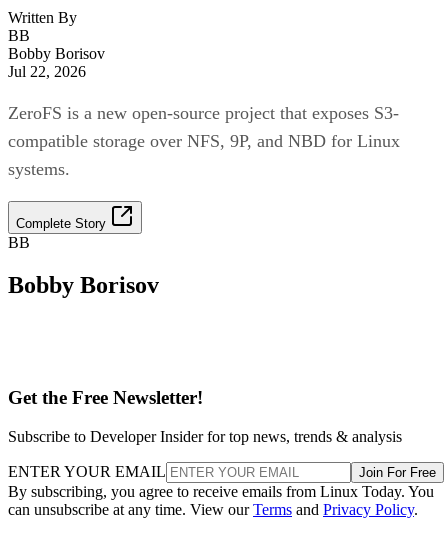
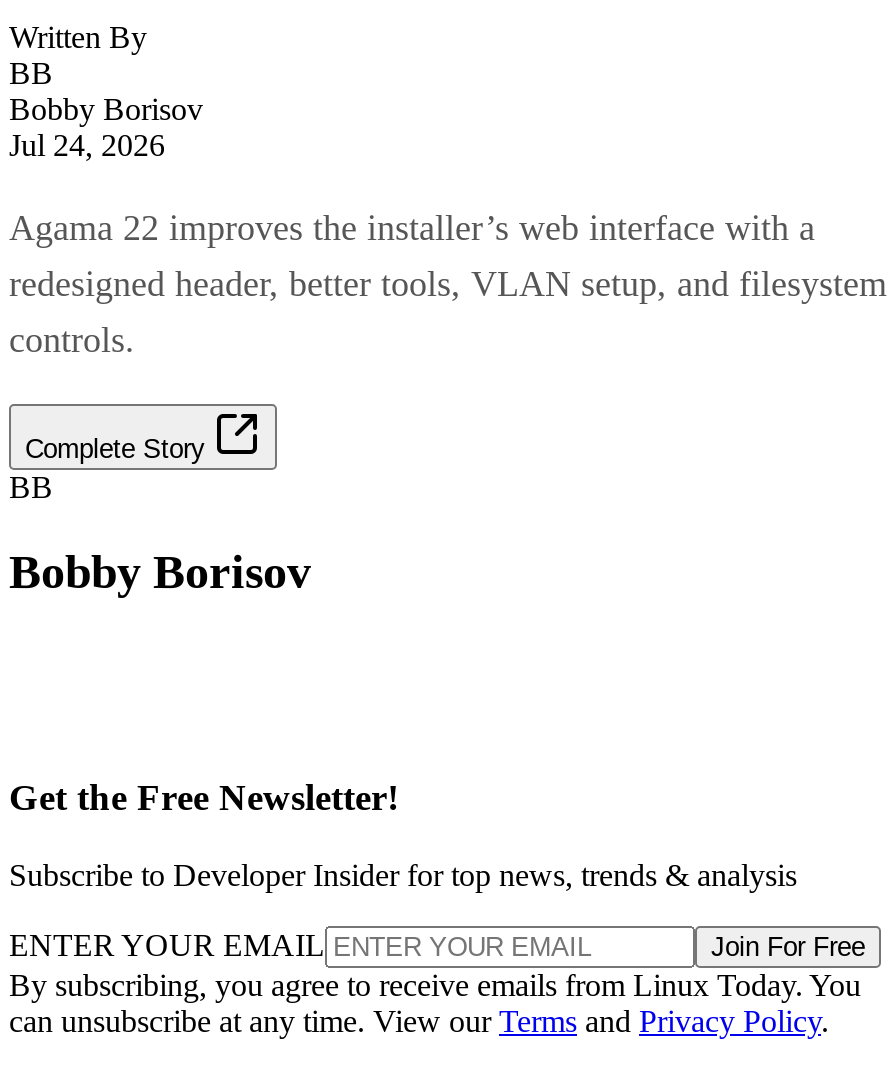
[8,63,86,80] Jul 22, 2026 -> [9,127,165,161] Jul 24, 2026
[8,103,400,179] ZeroFS is a new open-source project that exposes S3- | compatible storage over NFS, 9P, and NBD for Linux | systems. -> [9,207,887,359] Agama 22 improves the installer’s web interface with a | redesigned header, better tools, VLAN setup, and filesystem | controls.

